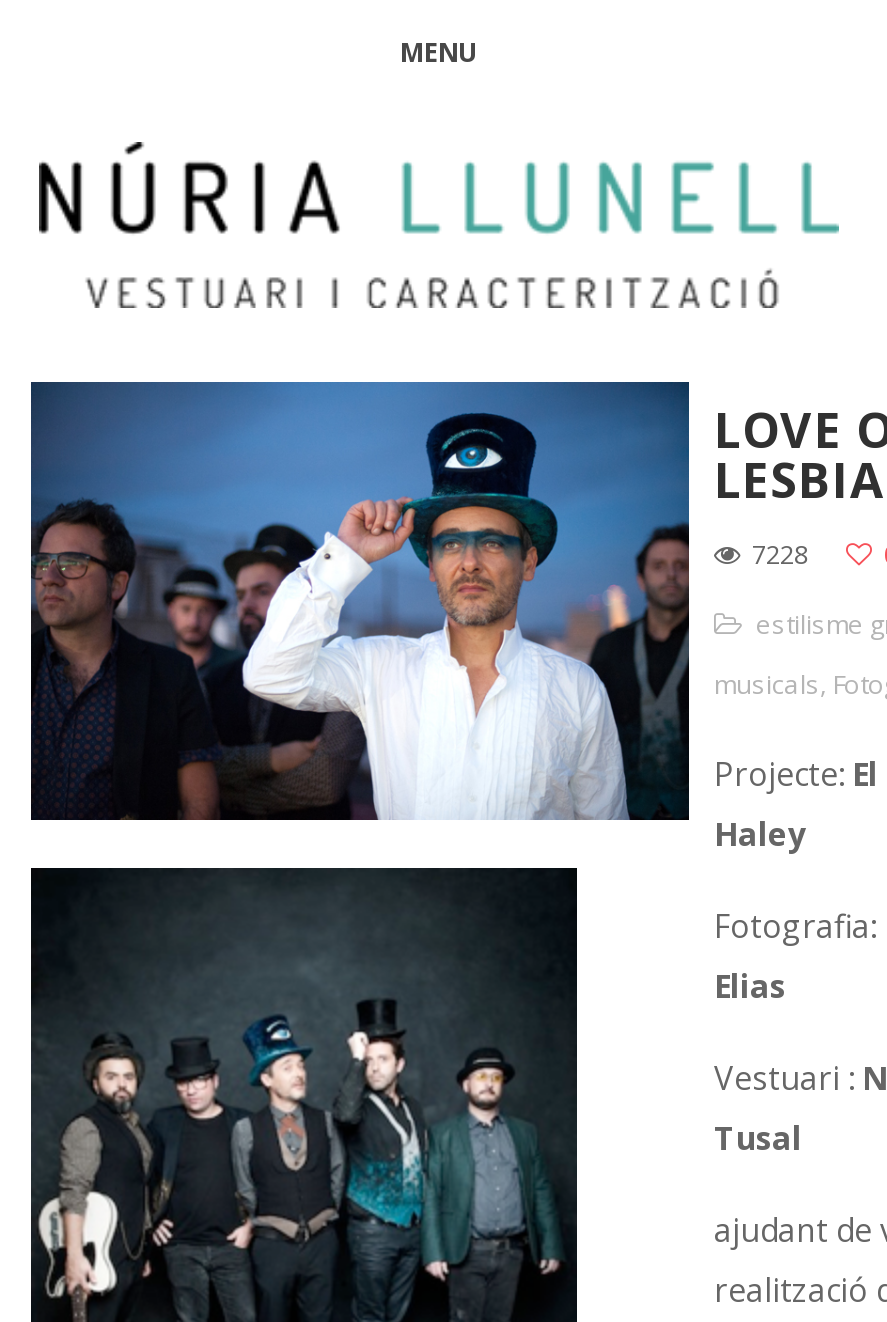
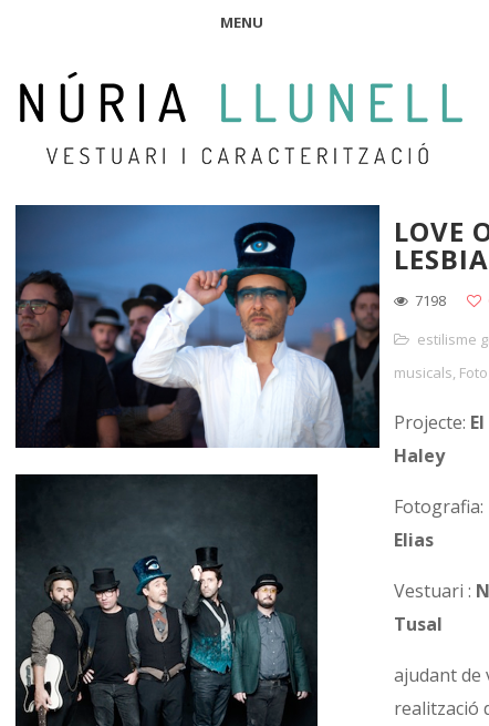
[752,536,808,572] 7228 -> [414,290,445,310] 7198

